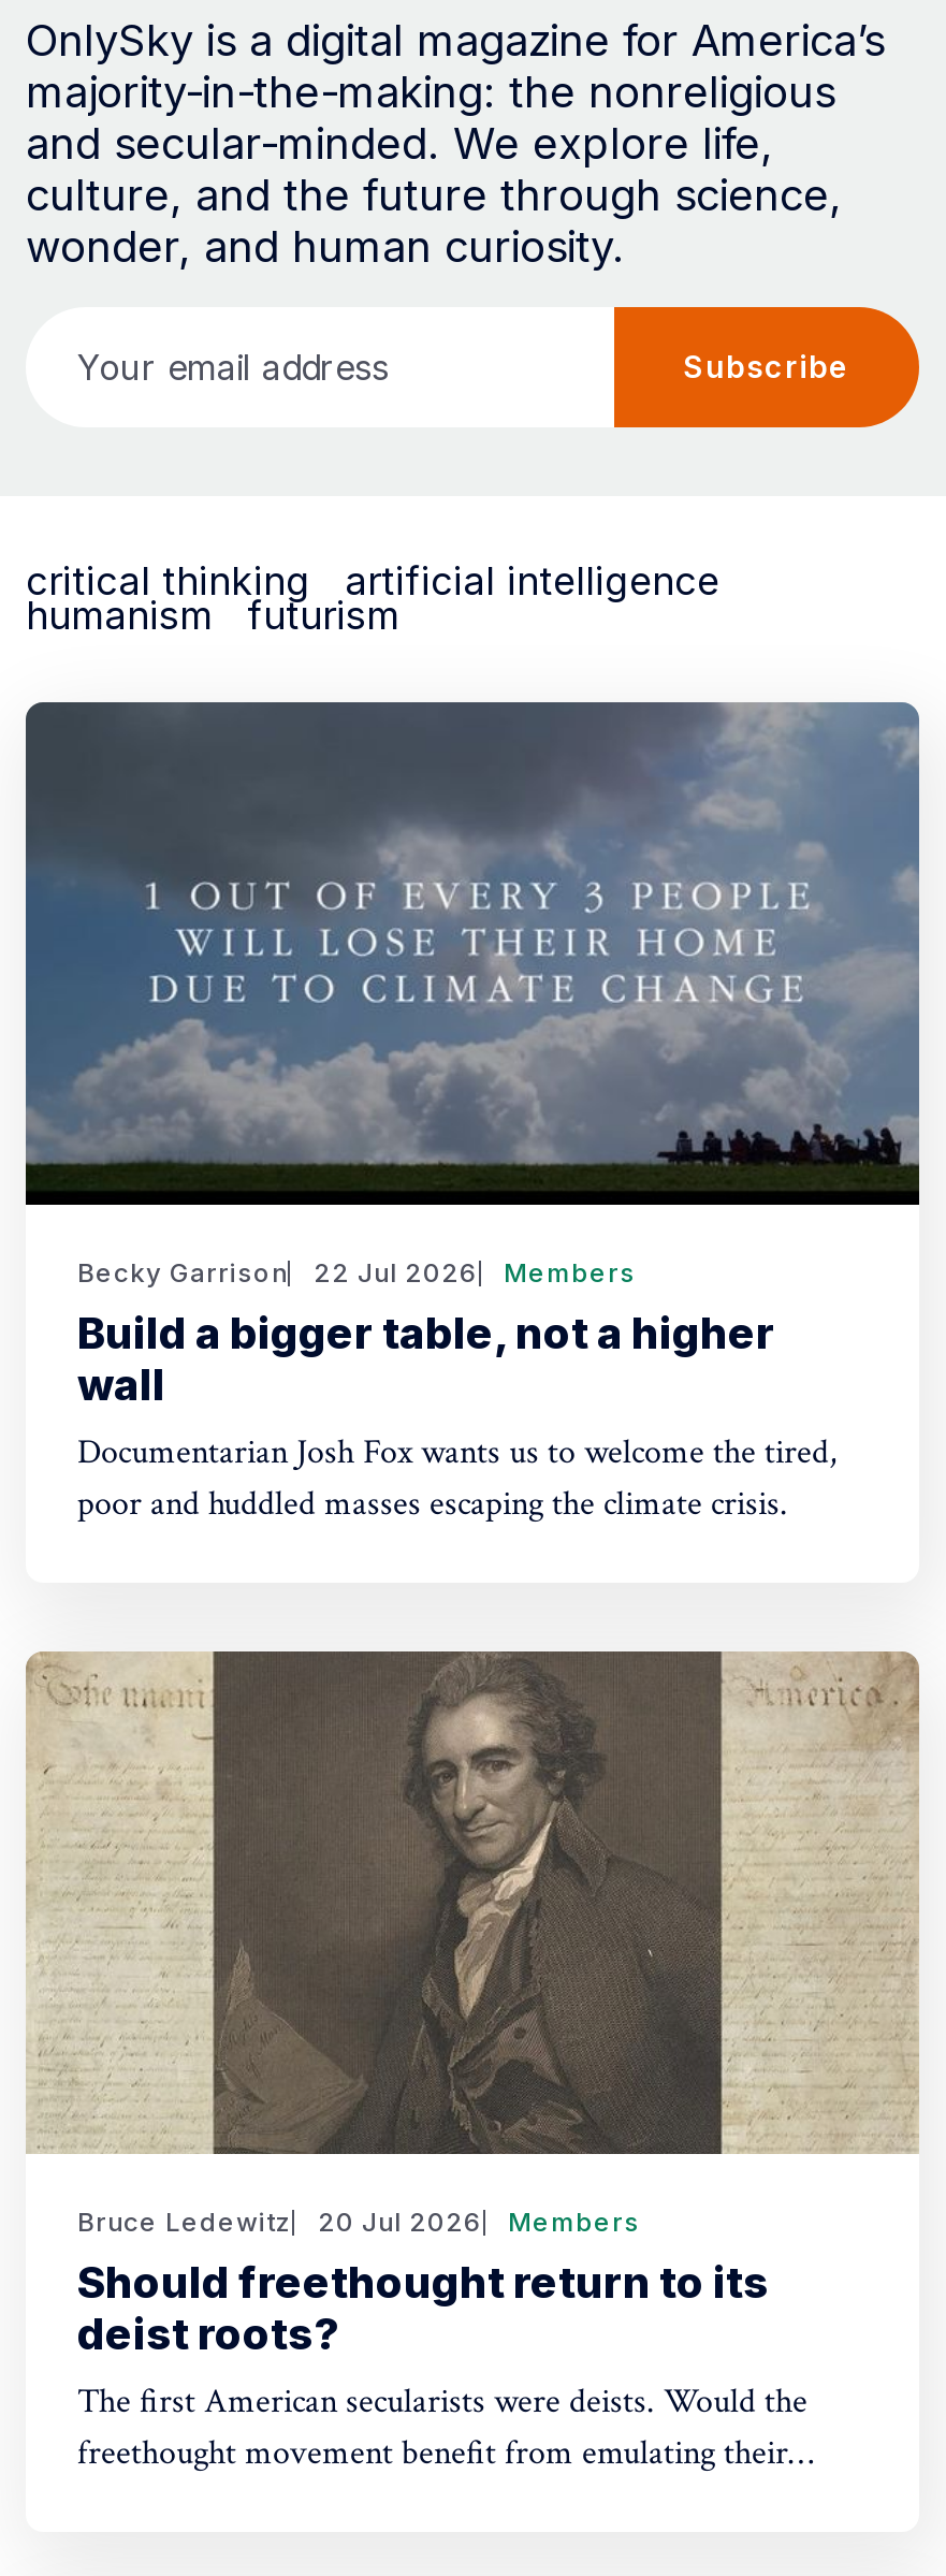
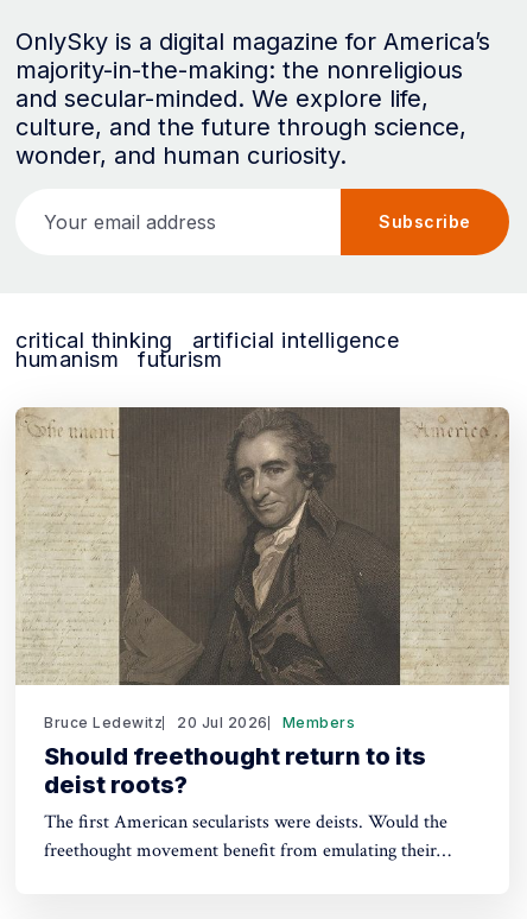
[24,700,921,1527] [image] | Becky Garrison | 22 Jul 2026 | Members | Build a bigger table, not a higher | wall | Documentarian Josh Fox wants us to welcome the tired, | poor and huddled masses escaping the climate crisis. -> none

